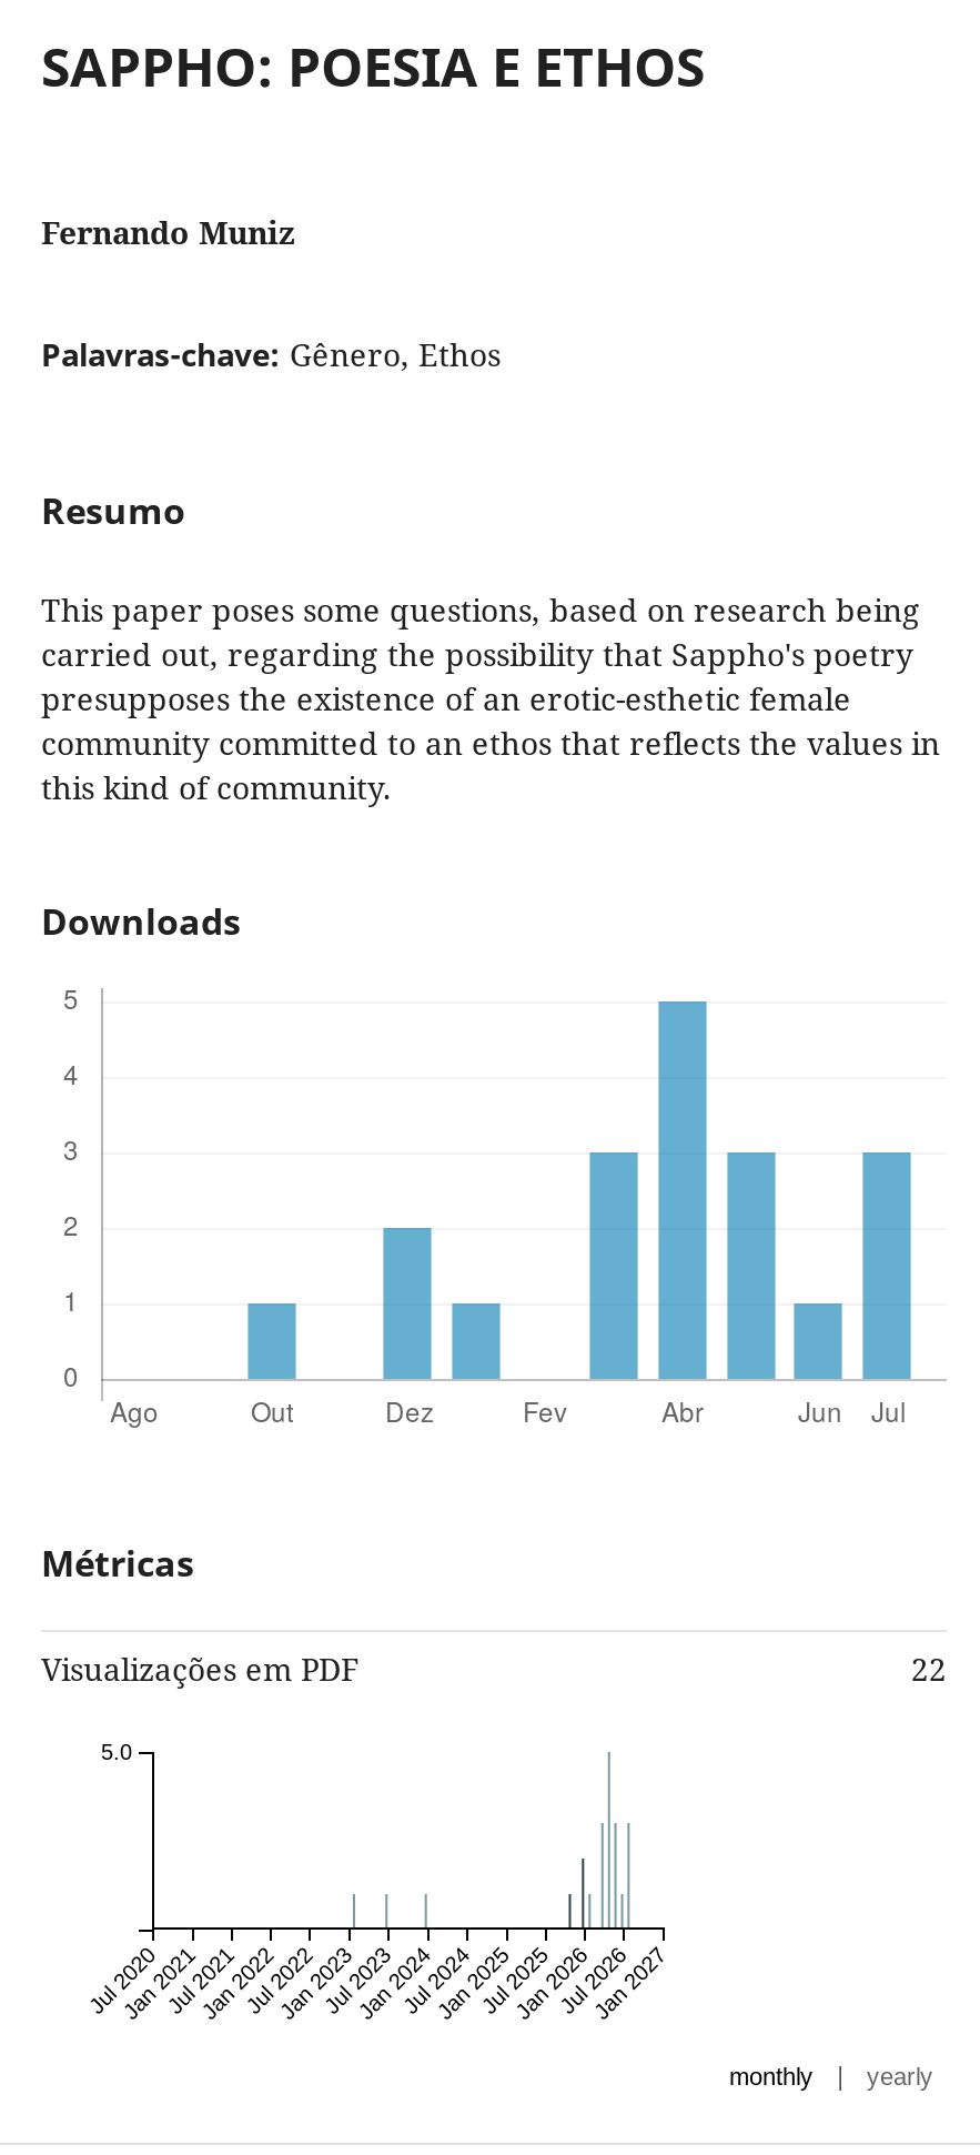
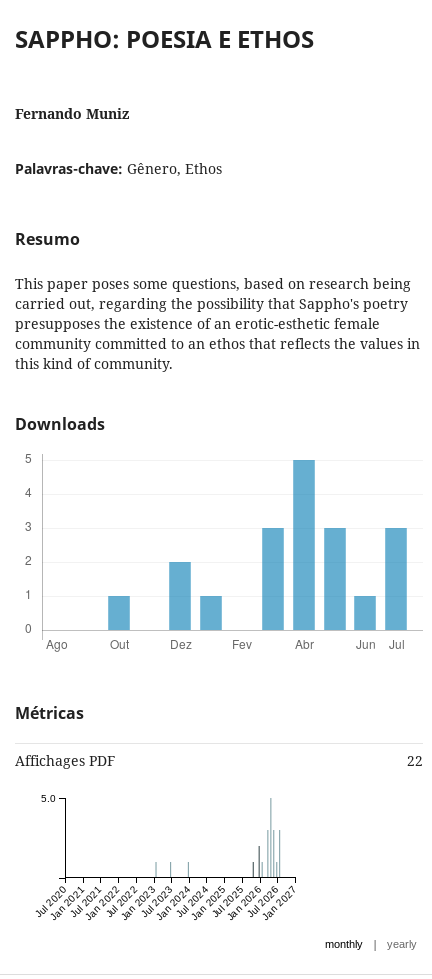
[41,1648,358,1690] Visualizações em PDF -> [15,751,115,770] Affichages PDF

